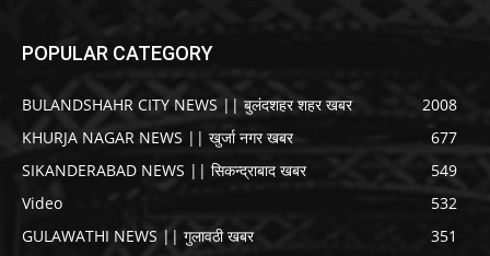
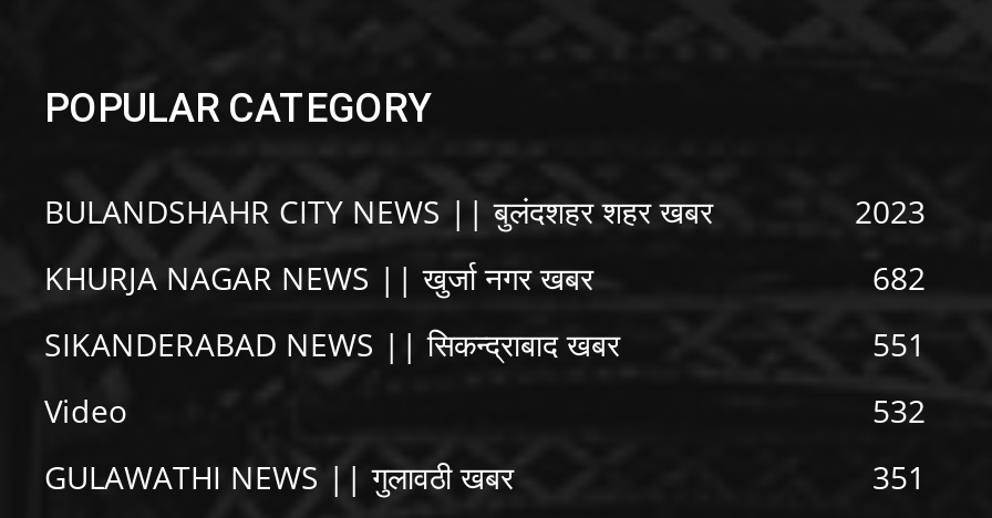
[422,95,457,115] 2008 -> [855,191,926,233] 2023
[431,127,457,148] 677 -> [872,258,926,300] 682
[431,160,457,181] 549 -> [872,324,926,366] 551

